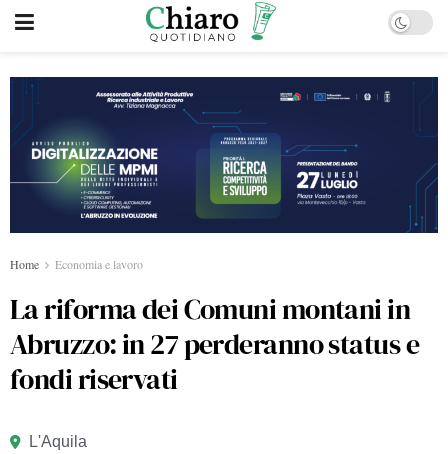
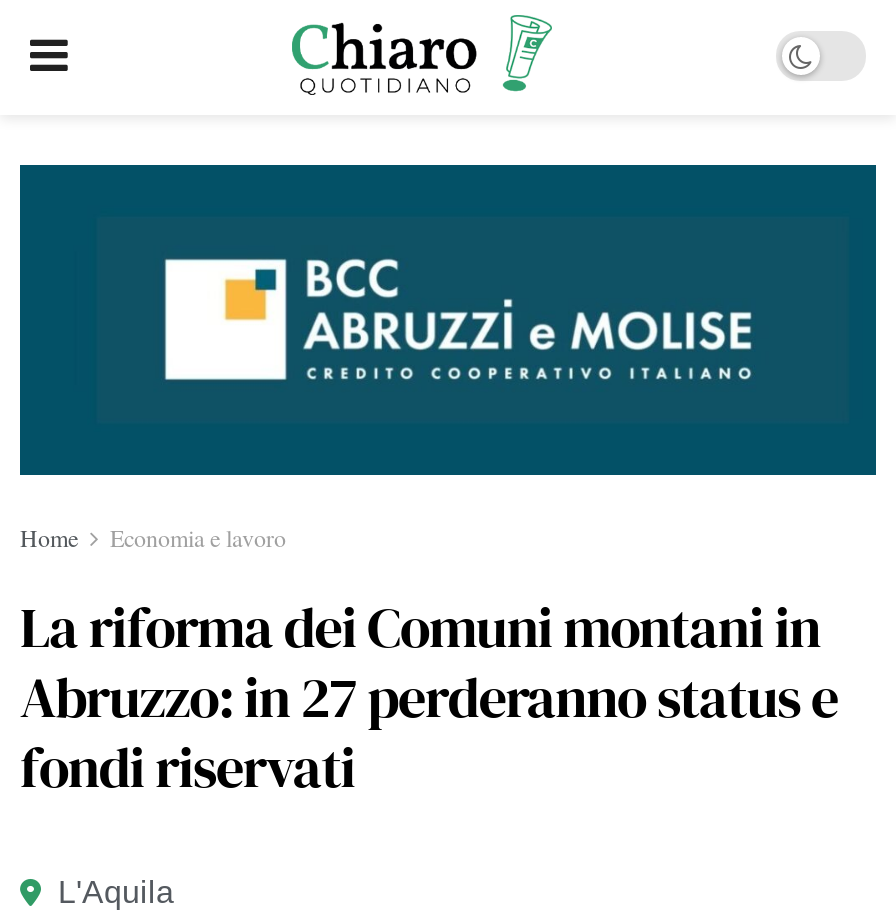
[10,77,438,234] [image] -> [20,165,876,477] [image]

